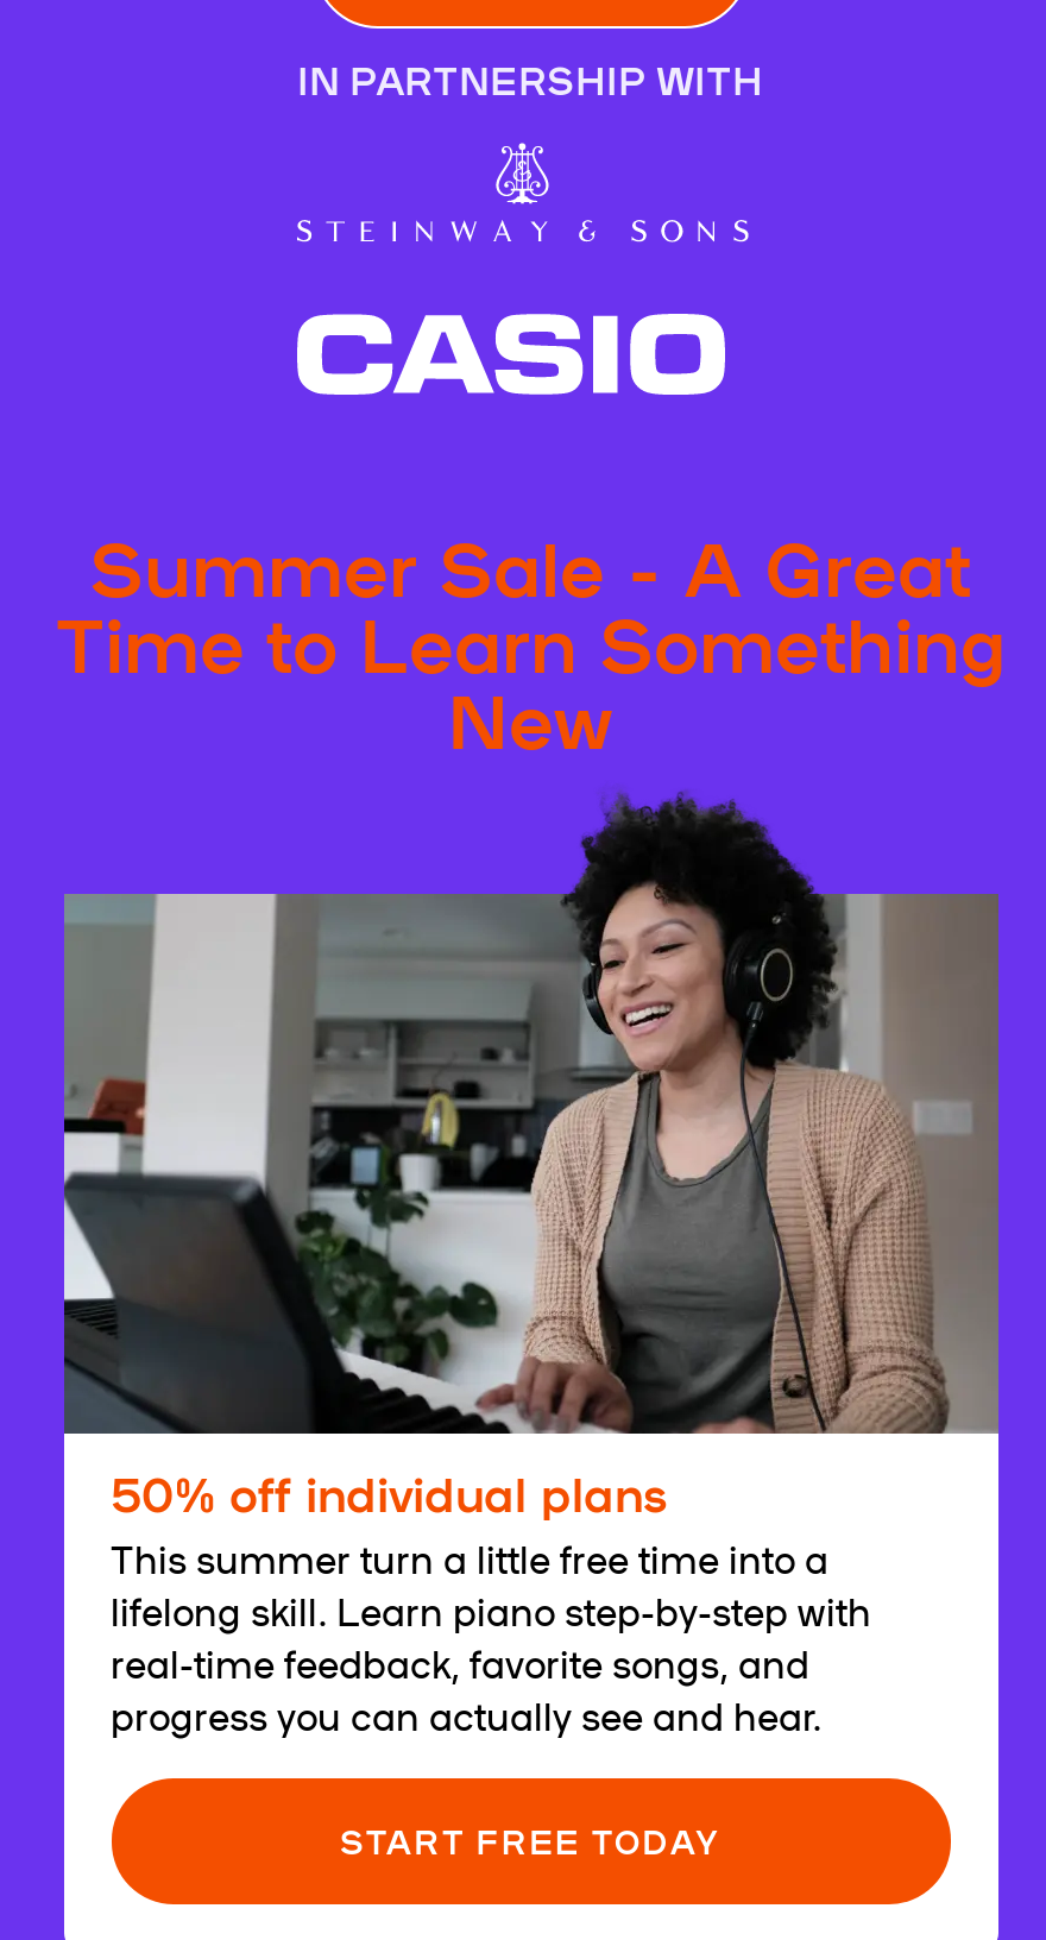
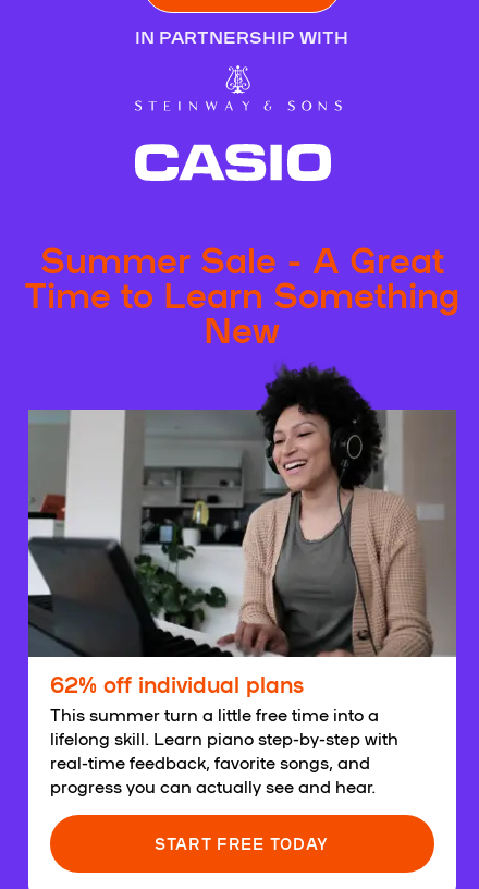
[111,1456,667,1523] 50% off individual plans -> [50,667,303,698] 62% off individual plans

